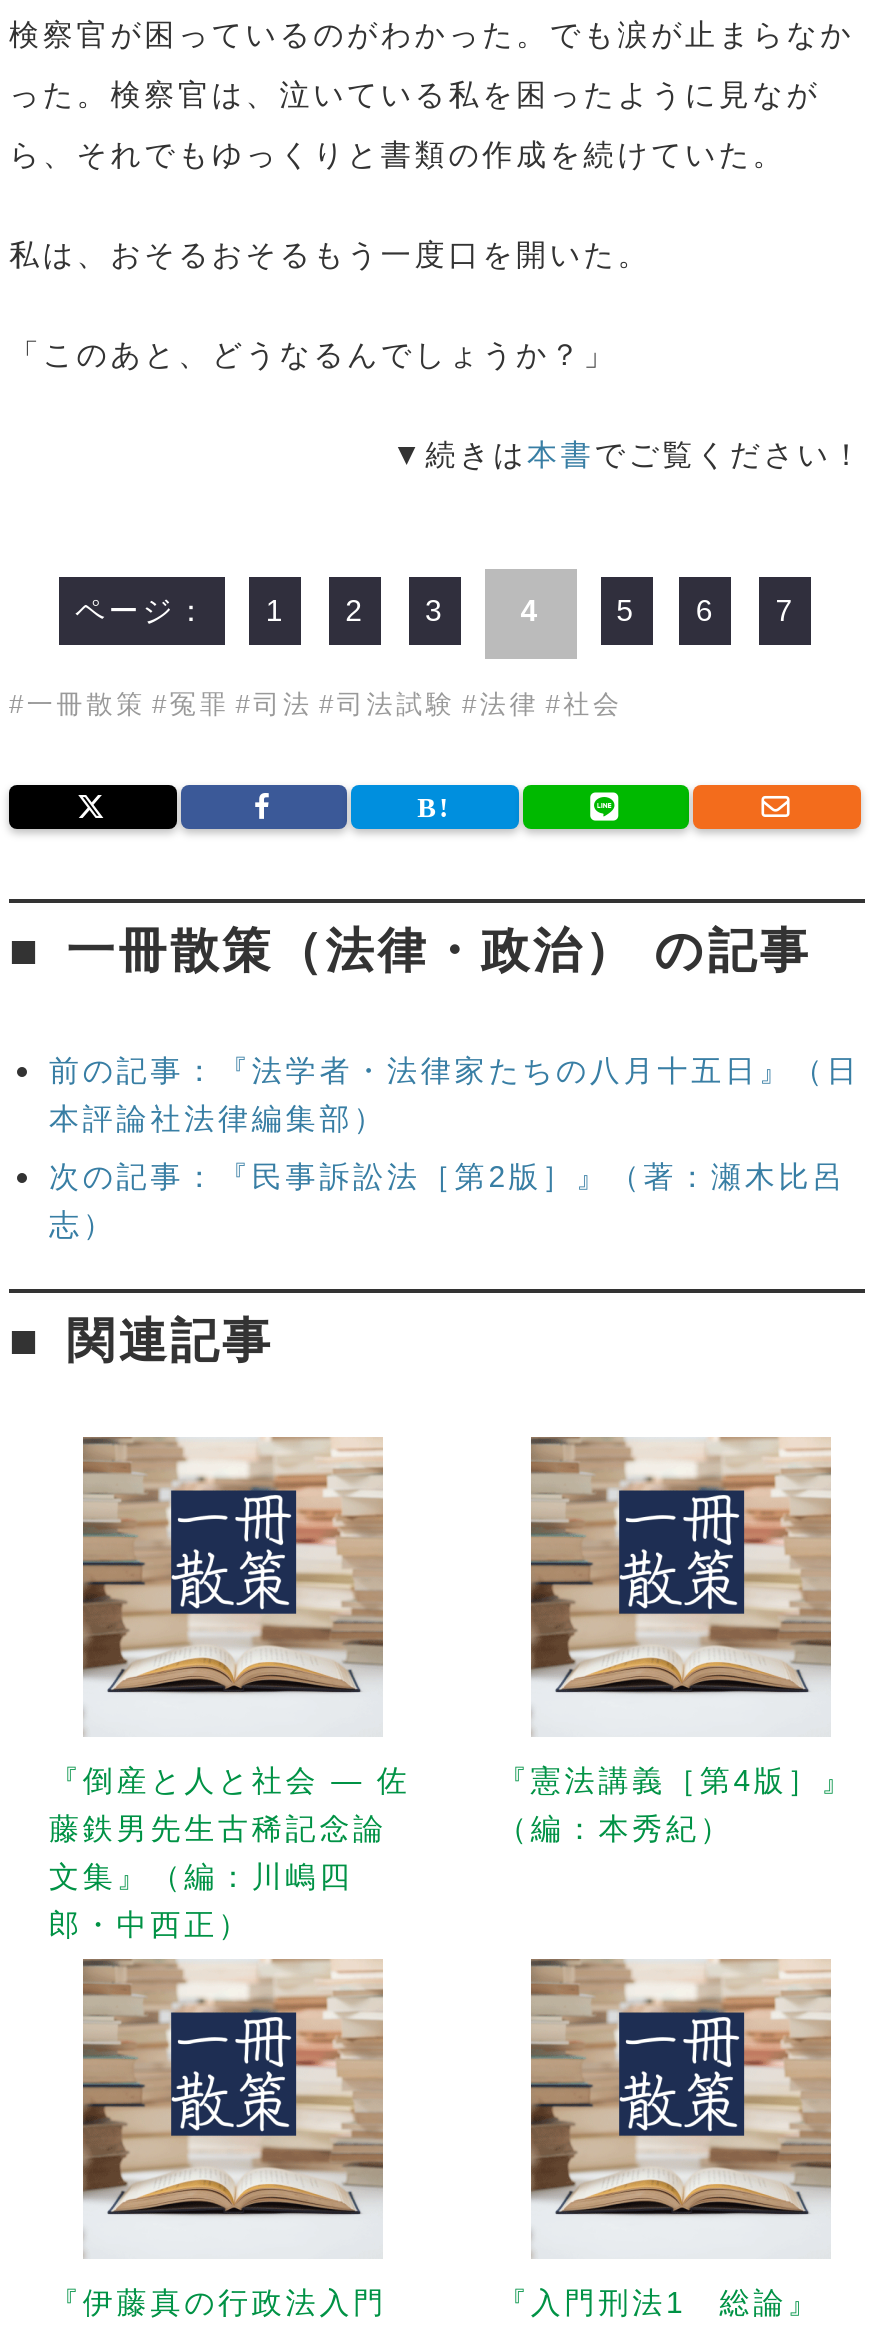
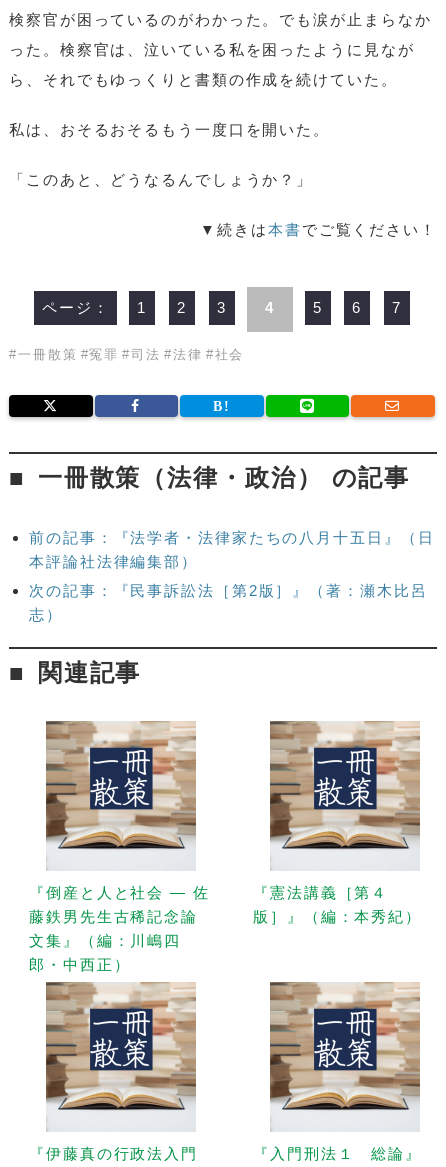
[9,688,623,718] #一冊散策 #冤罪 #司法 #司法試験 #法律 #社会 -> [9,347,244,362] #一冊散策 #冤罪 #司法 #法律 #社会
[497,1762,855,1844] 『憲法講義［第4版］』 | （編：本秀紀） -> [253,884,422,925] 『憲法講義［第４ | 版］』（編：本秀紀）
[497,2284,821,2318] 『入門刑法1 総論』 -> [253,1145,422,1162] 『入門刑法１ 総論』

